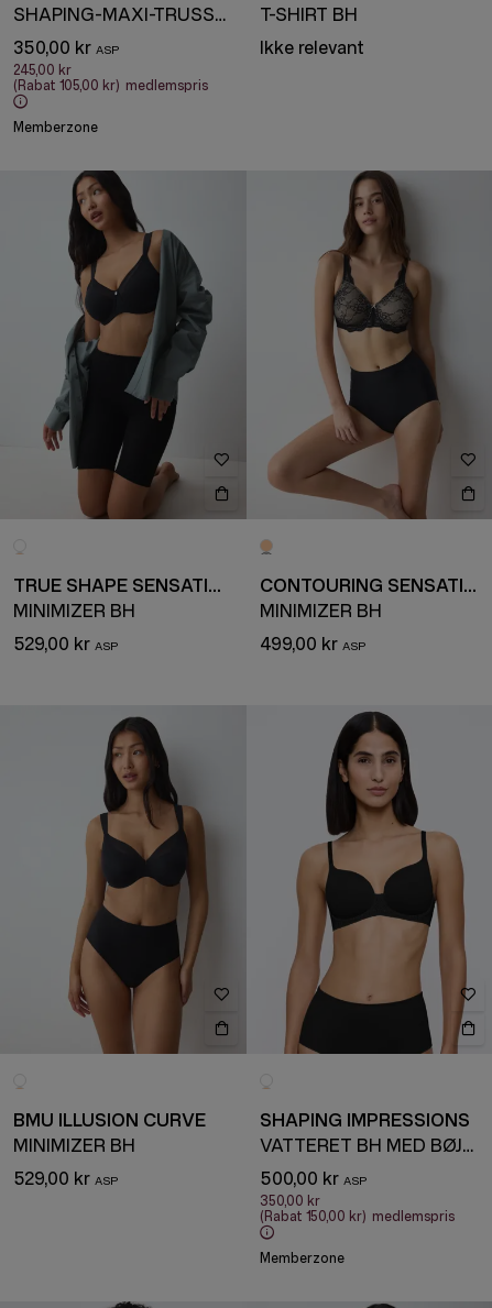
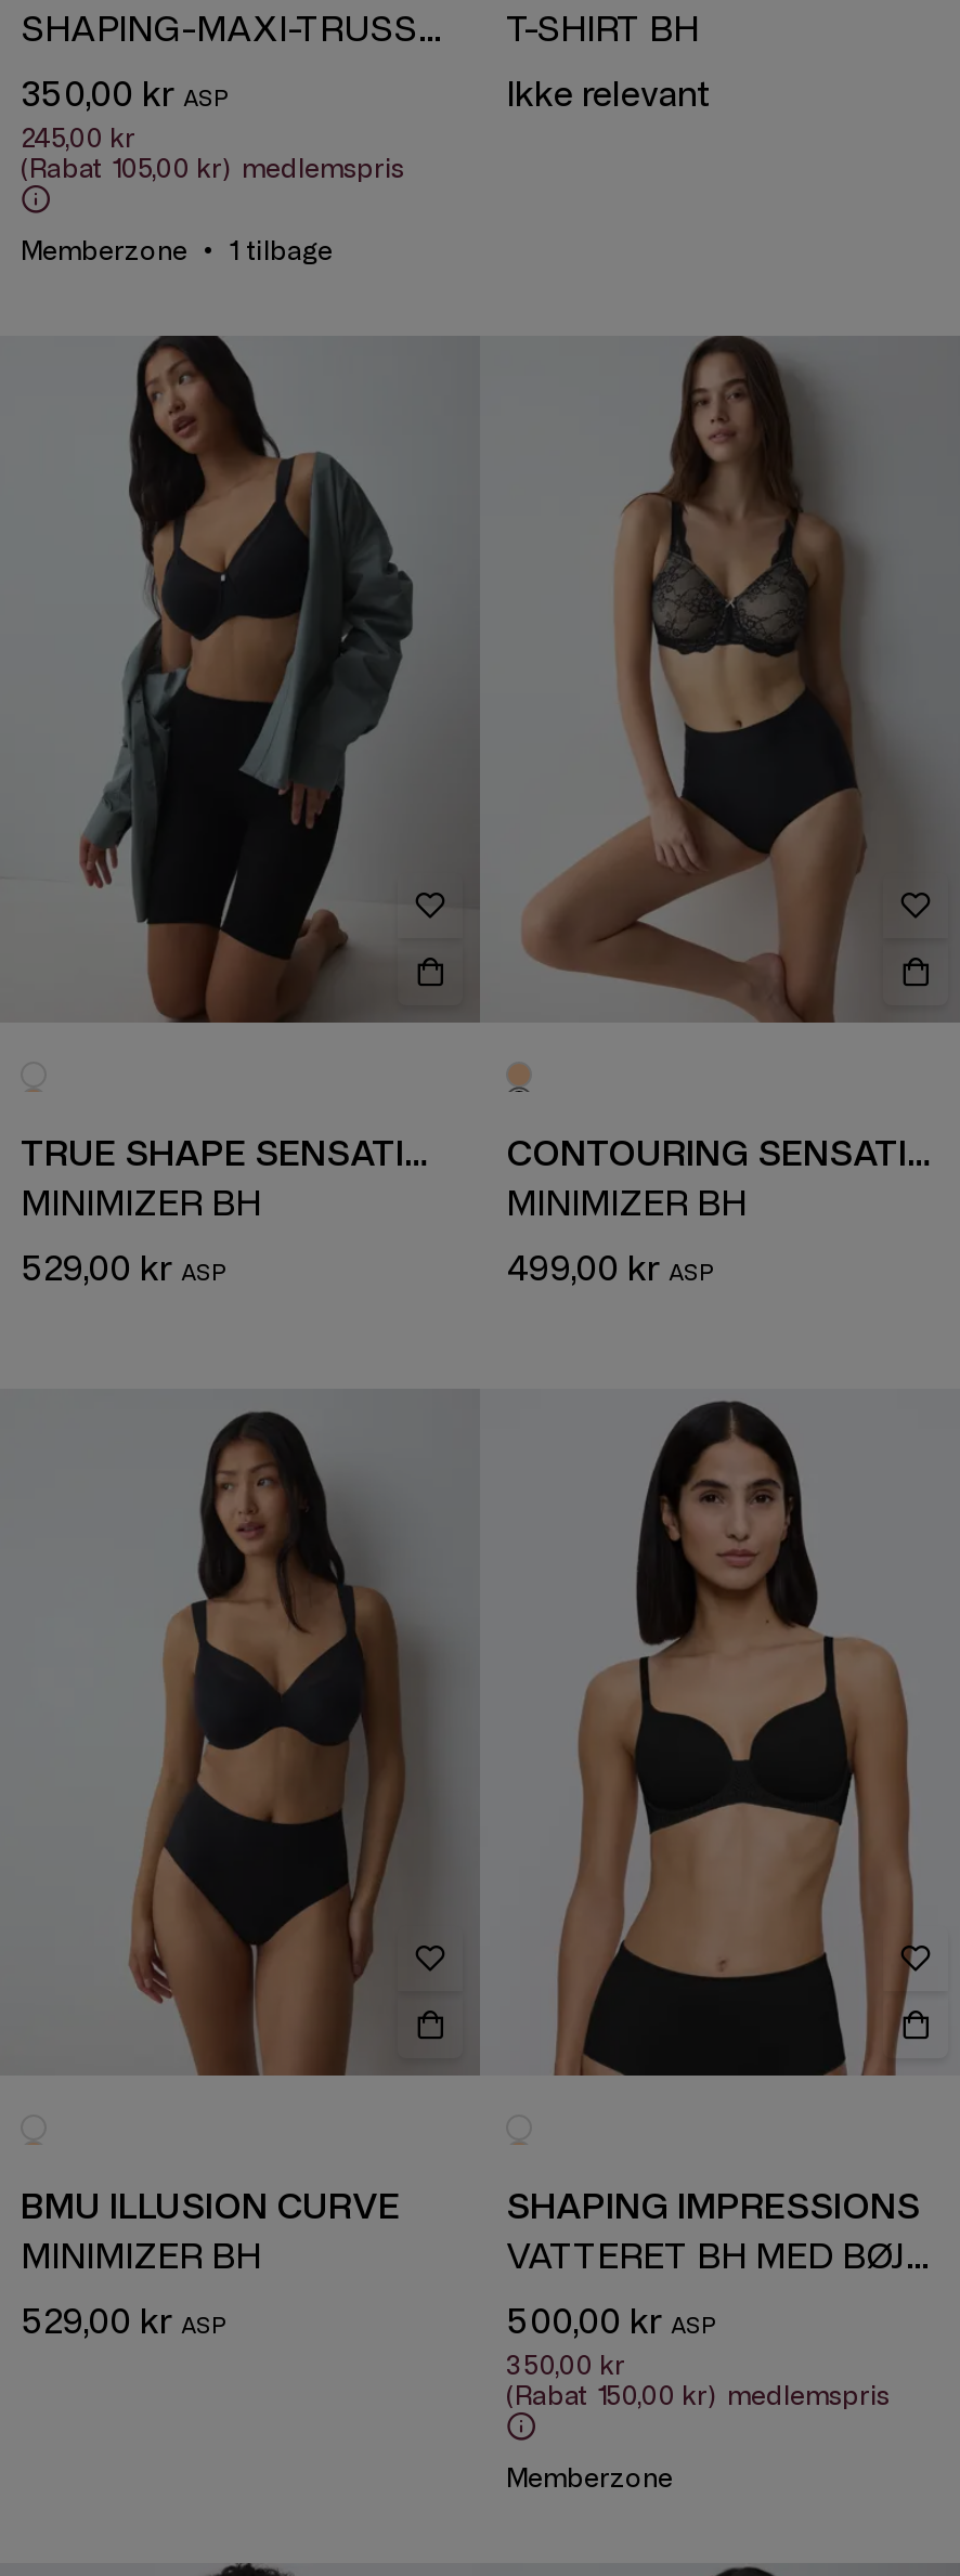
none -> [229,236,333,266] 1 tilbage

